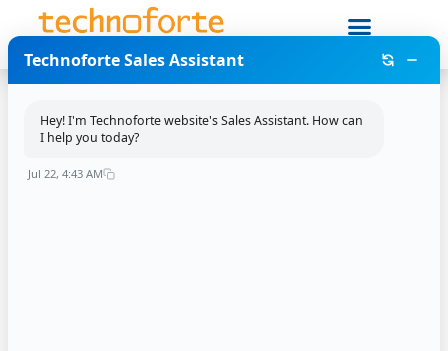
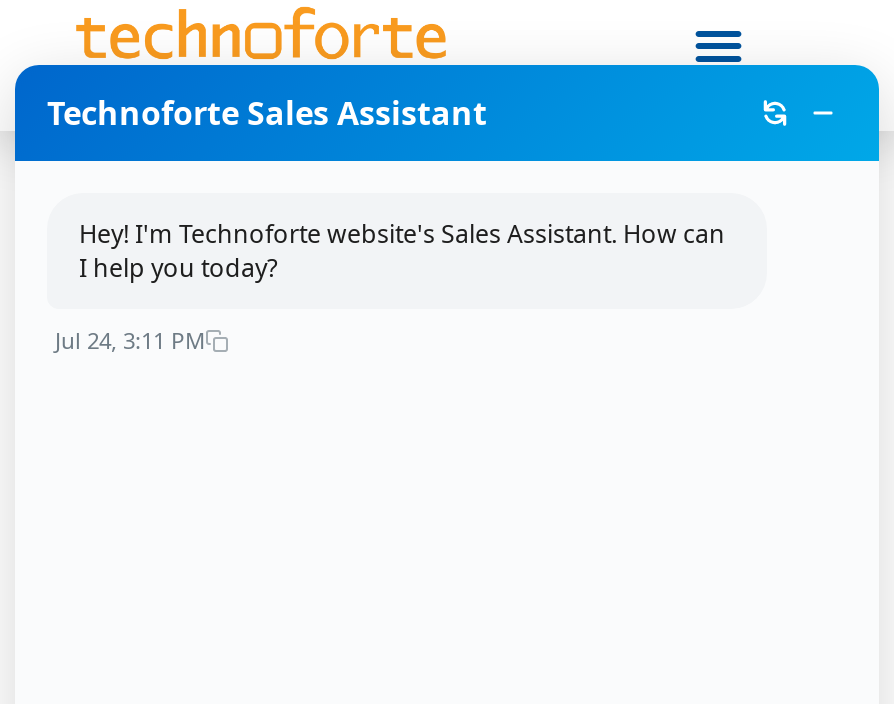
[28,166,103,181] Jul 22, 4:43 AM -> [55,325,205,355] Jul 24, 3:11 PM

